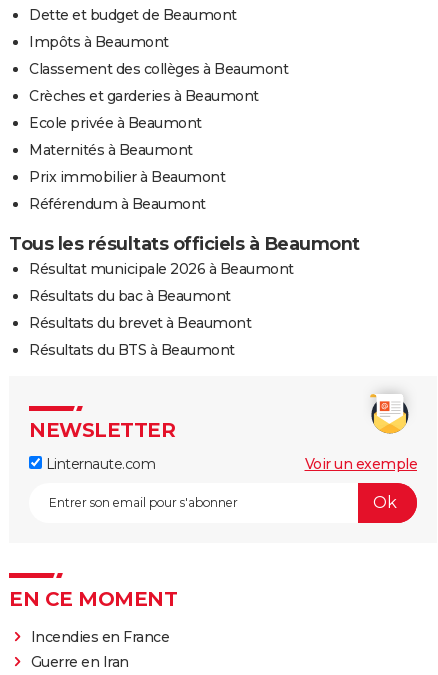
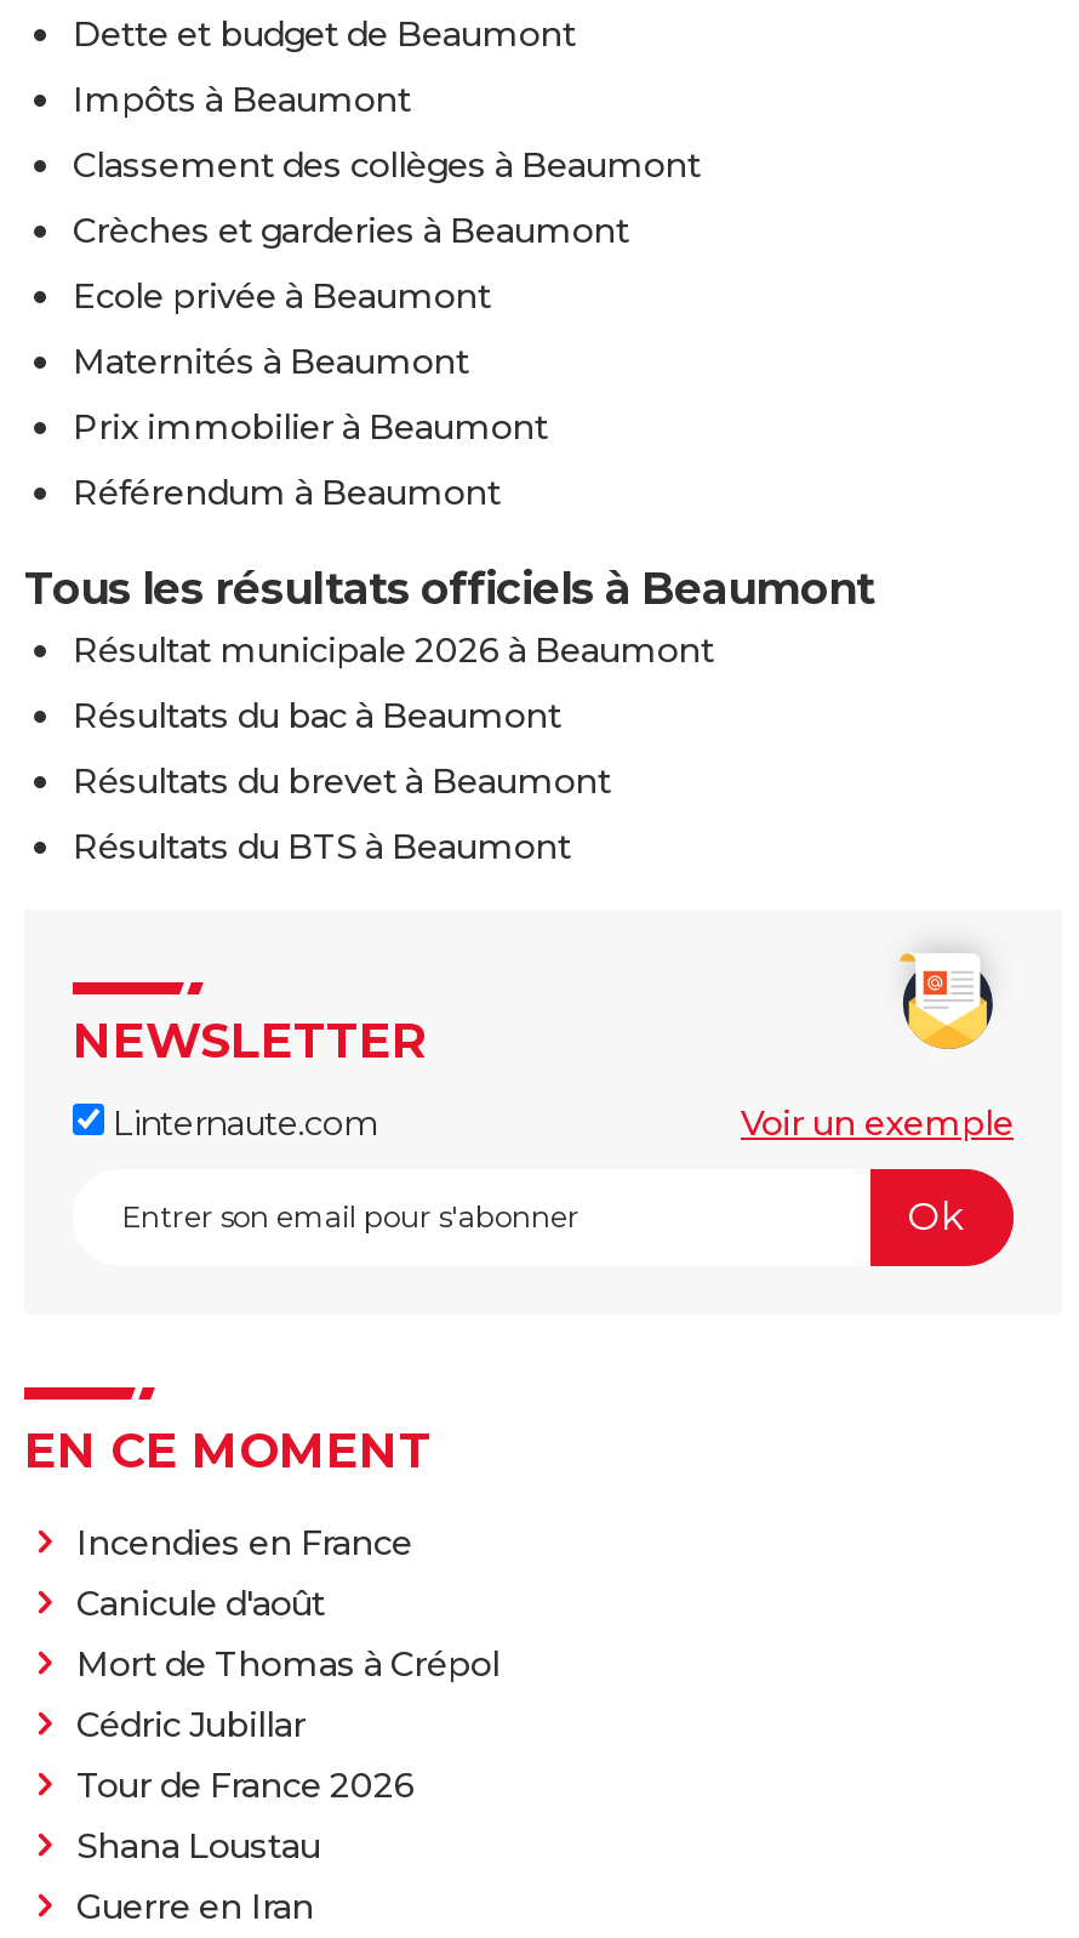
none -> [76,1581,499,1867] Canicule d'août | Mort de Thomas à Crépol | Cédric Jubillar | Tour de France 2026 | Shana Loustau

